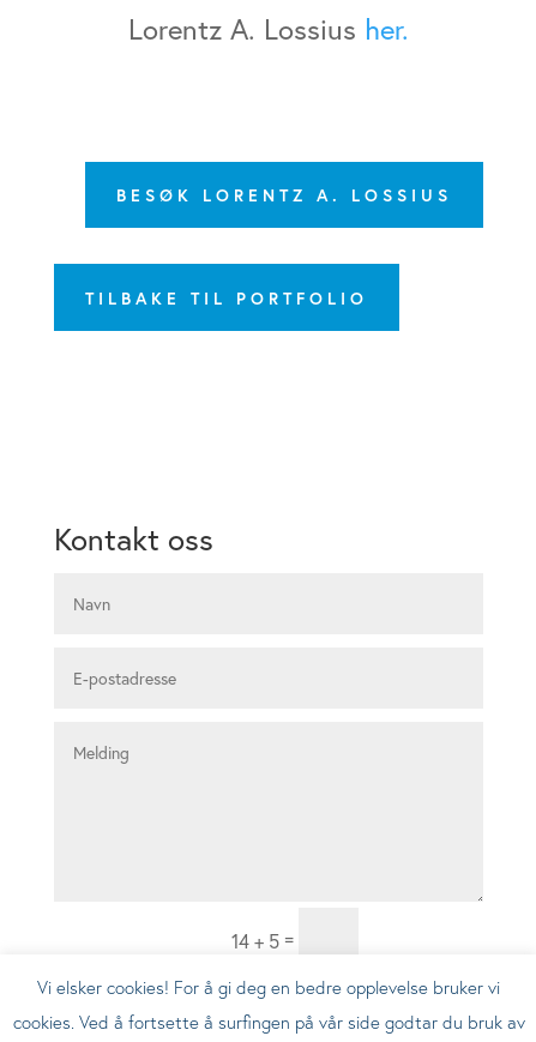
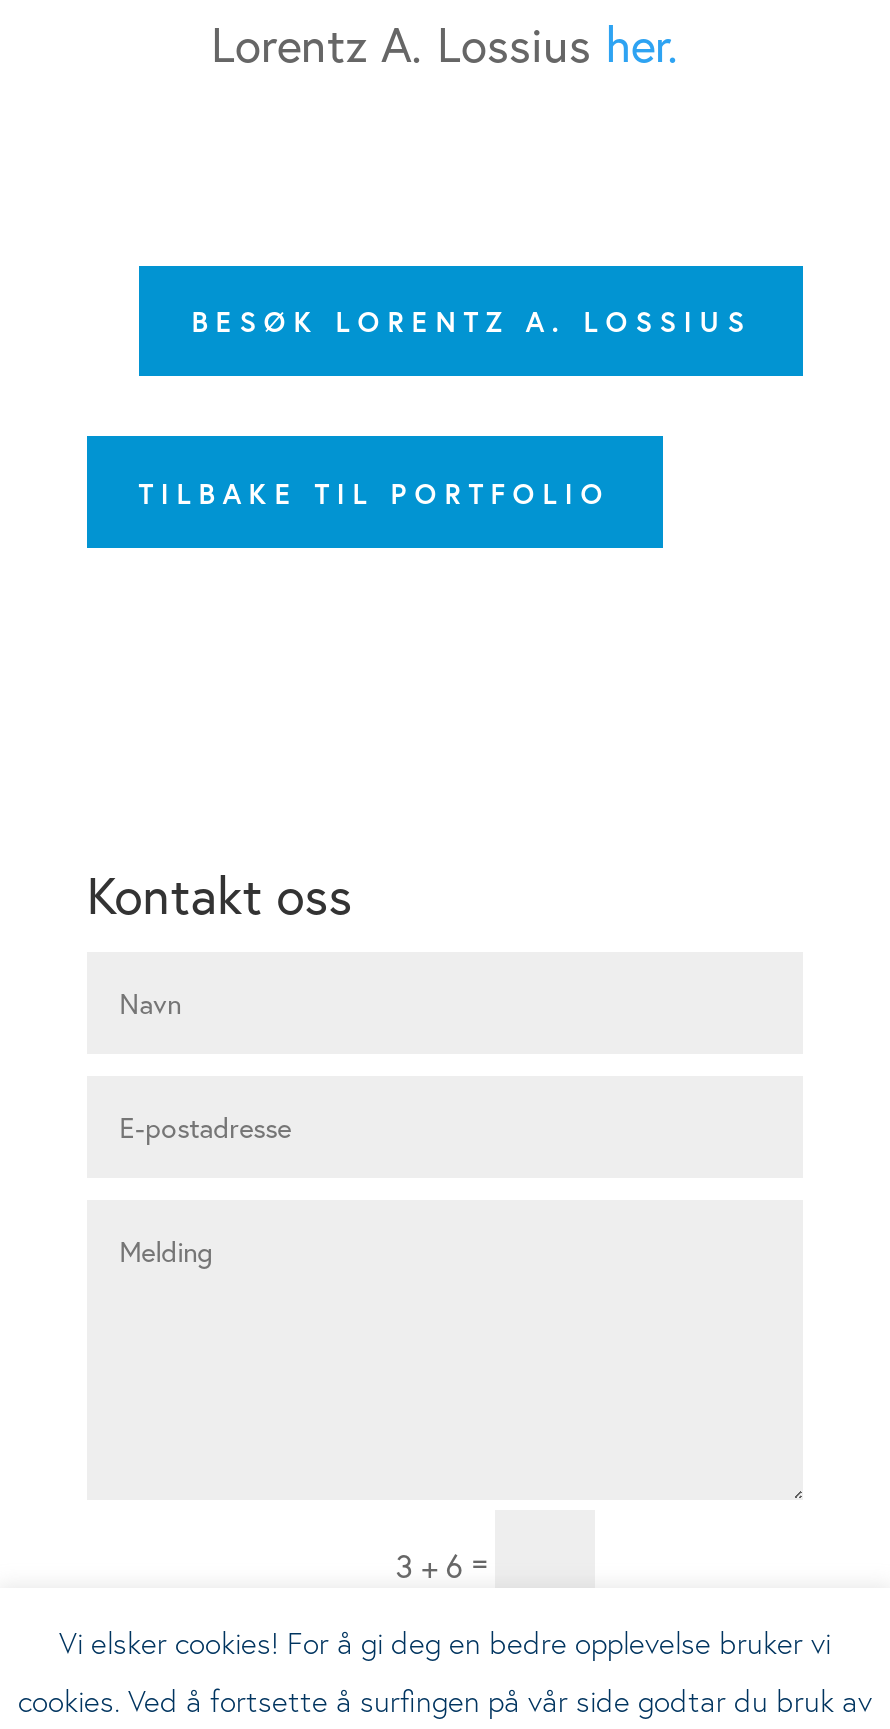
[232,925,299,954] 14 + 5 = -> [395,1539,495,1586] 3 + 6 =

